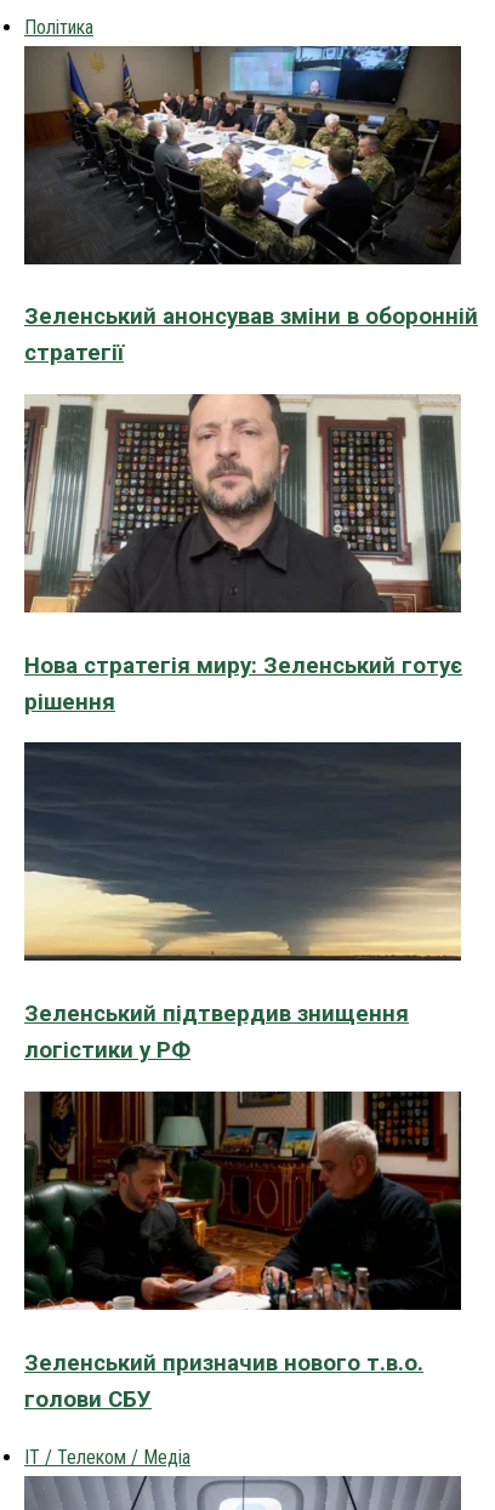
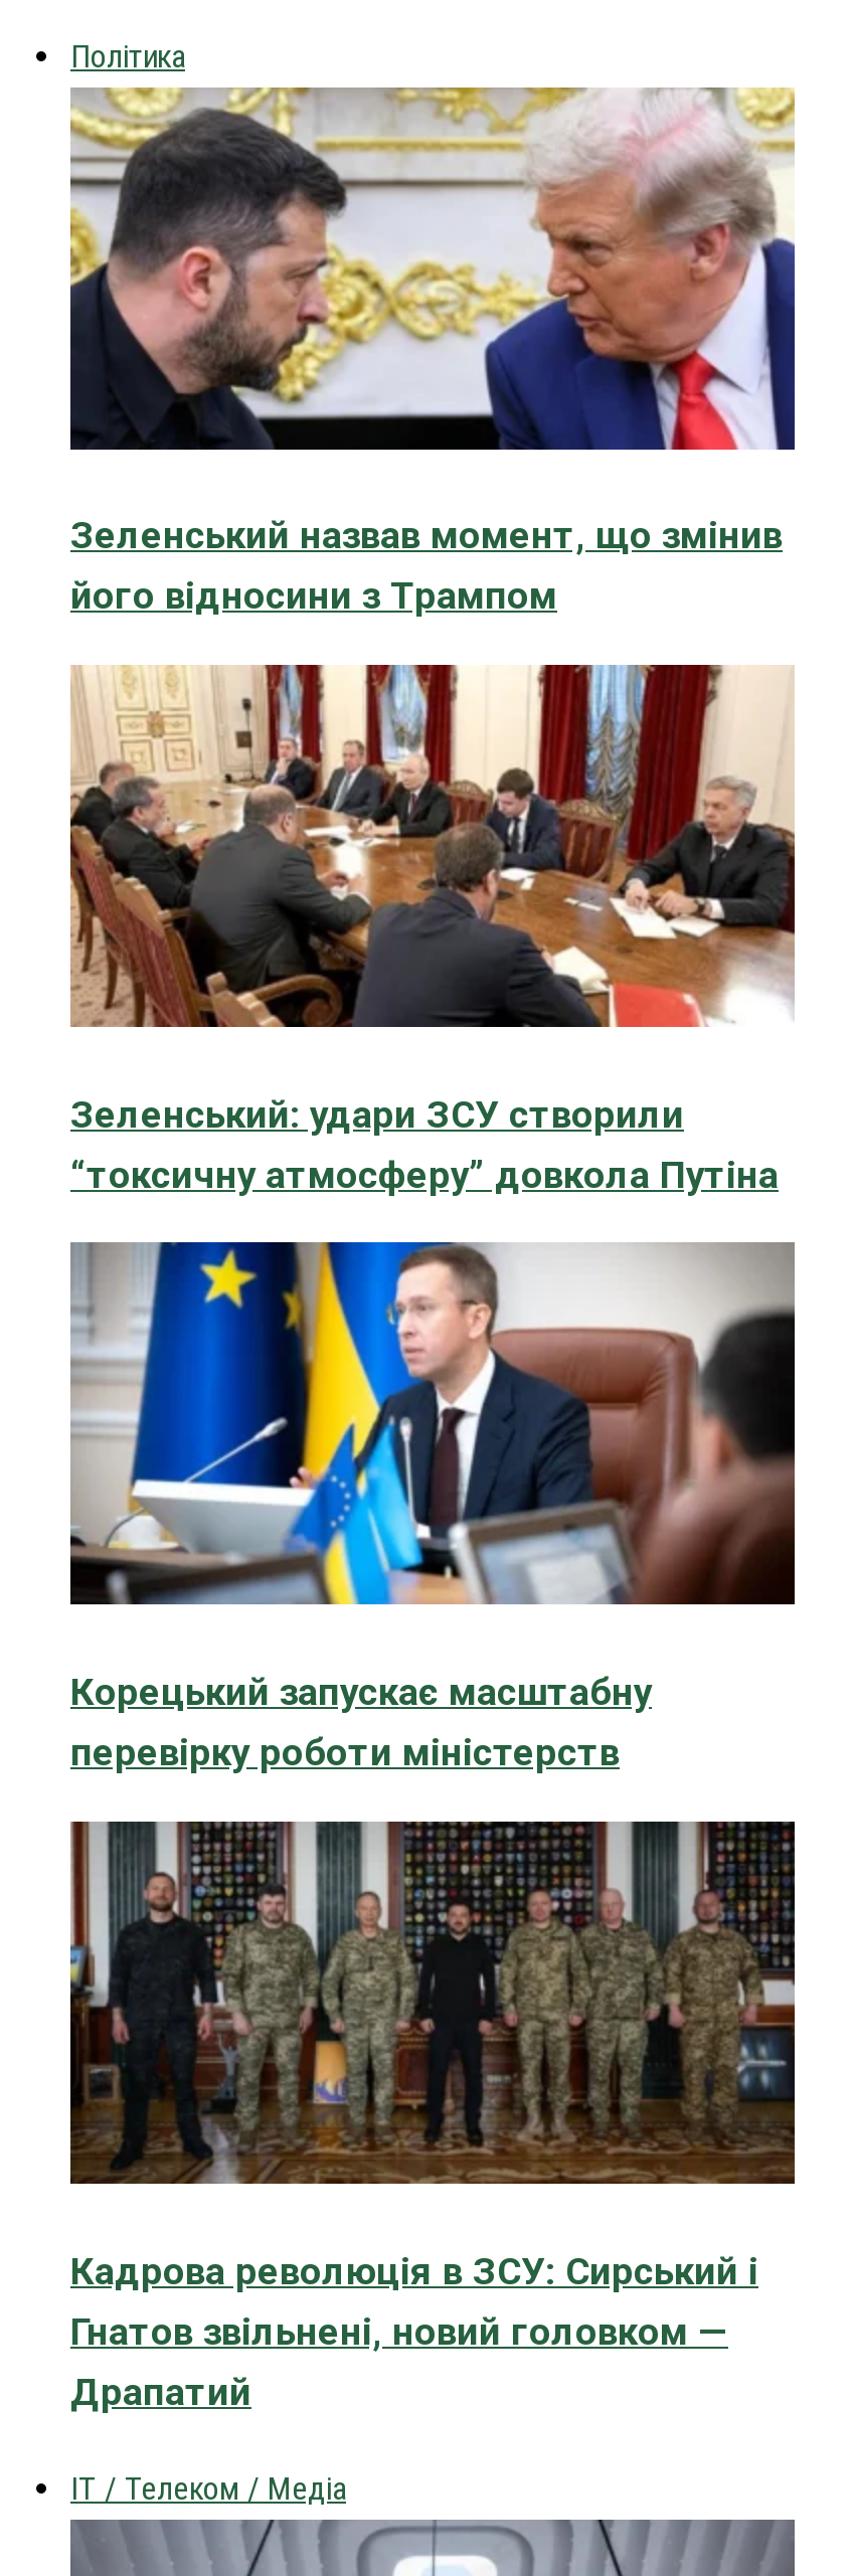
[23,45,478,367] [image] | Зеленський анонсував зміни в оборонній | стратегії -> [68,85,797,619] [image] | Зеленський назвав момент, що змінив | його відносини з Трампом
[23,393,462,715] [image] | Нова стратегія миру: Зеленський готує | рішення -> [70,663,797,1197] [image] | Зеленський: удари ЗСУ створили | “токсичну атмосферу” довкола Путіна
[23,741,462,1064] [image] | Зеленський підтвердив знищення | логістики у РФ -> [68,1240,797,1776] [image] | Корецький запускає масштабну | перевірку роботи міністерств
[24,1090,461,1412] [image] | Зеленський призначив нового т.в.о. | голови СБУ -> [68,1820,795,2414] [image] | Кадрова революція в ЗСУ: Сирський і | Гнатов звільнені, новий головком — | Драпатий

